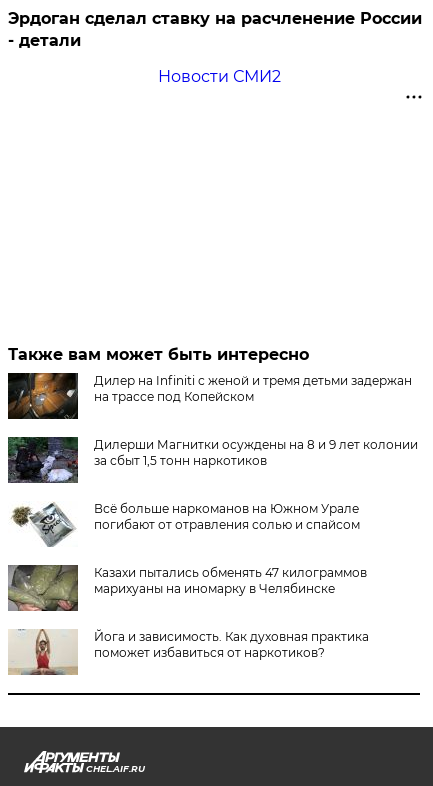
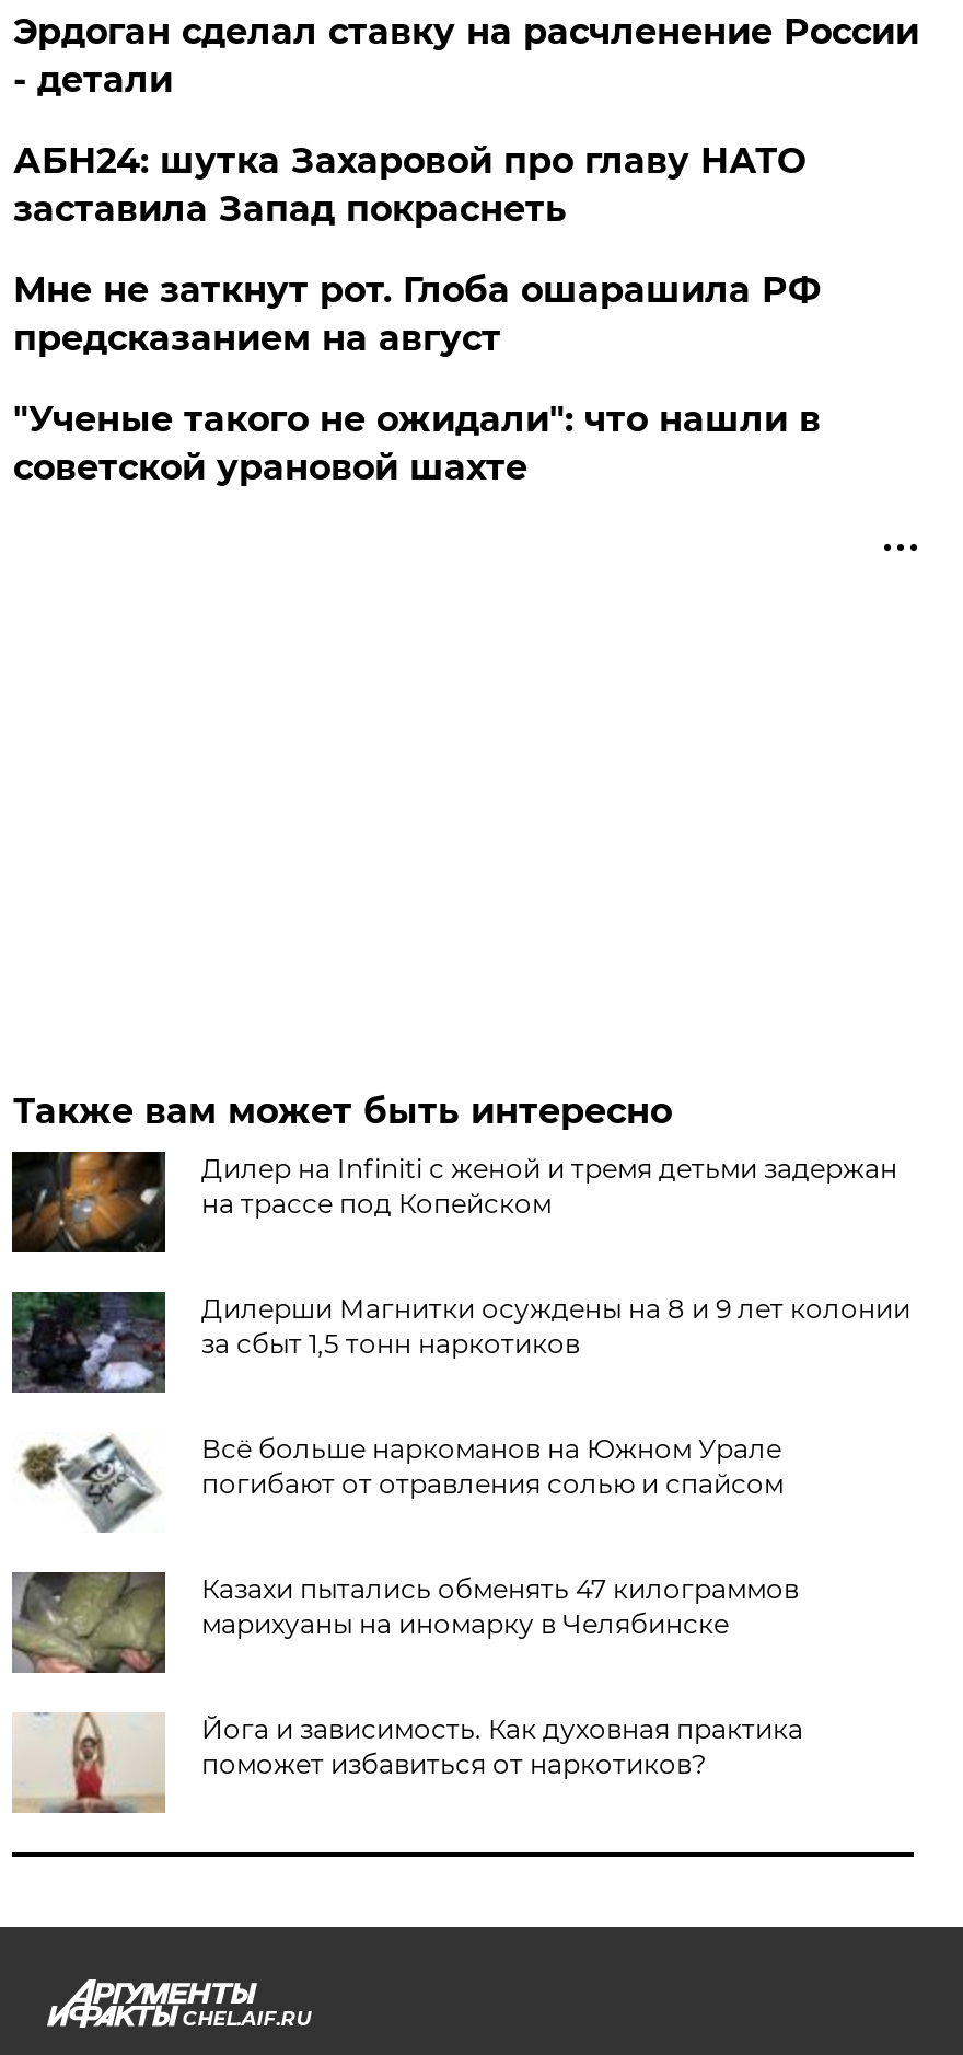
[158,67,281,86] Новости СМИ2 -> [13,140,821,488] АБН24: шутка Захаровой про главу НАТО | заставила Запад покраснеть | Мне не заткнут рот. Глоба ошарашила РФ | предсказанием на август | "Ученые такого не ожидали": что нашли в | советской урановой шахте

